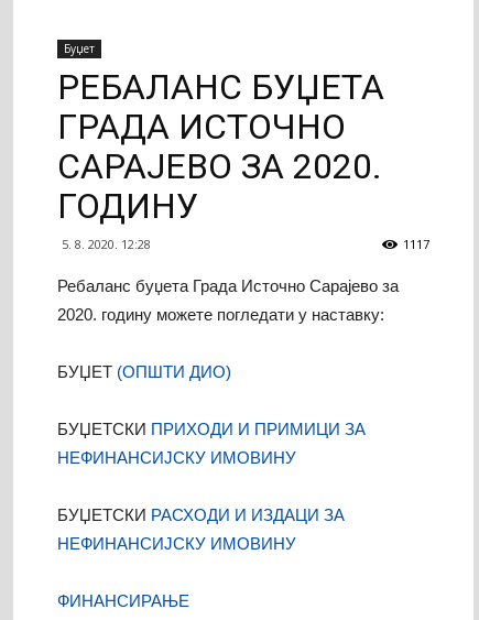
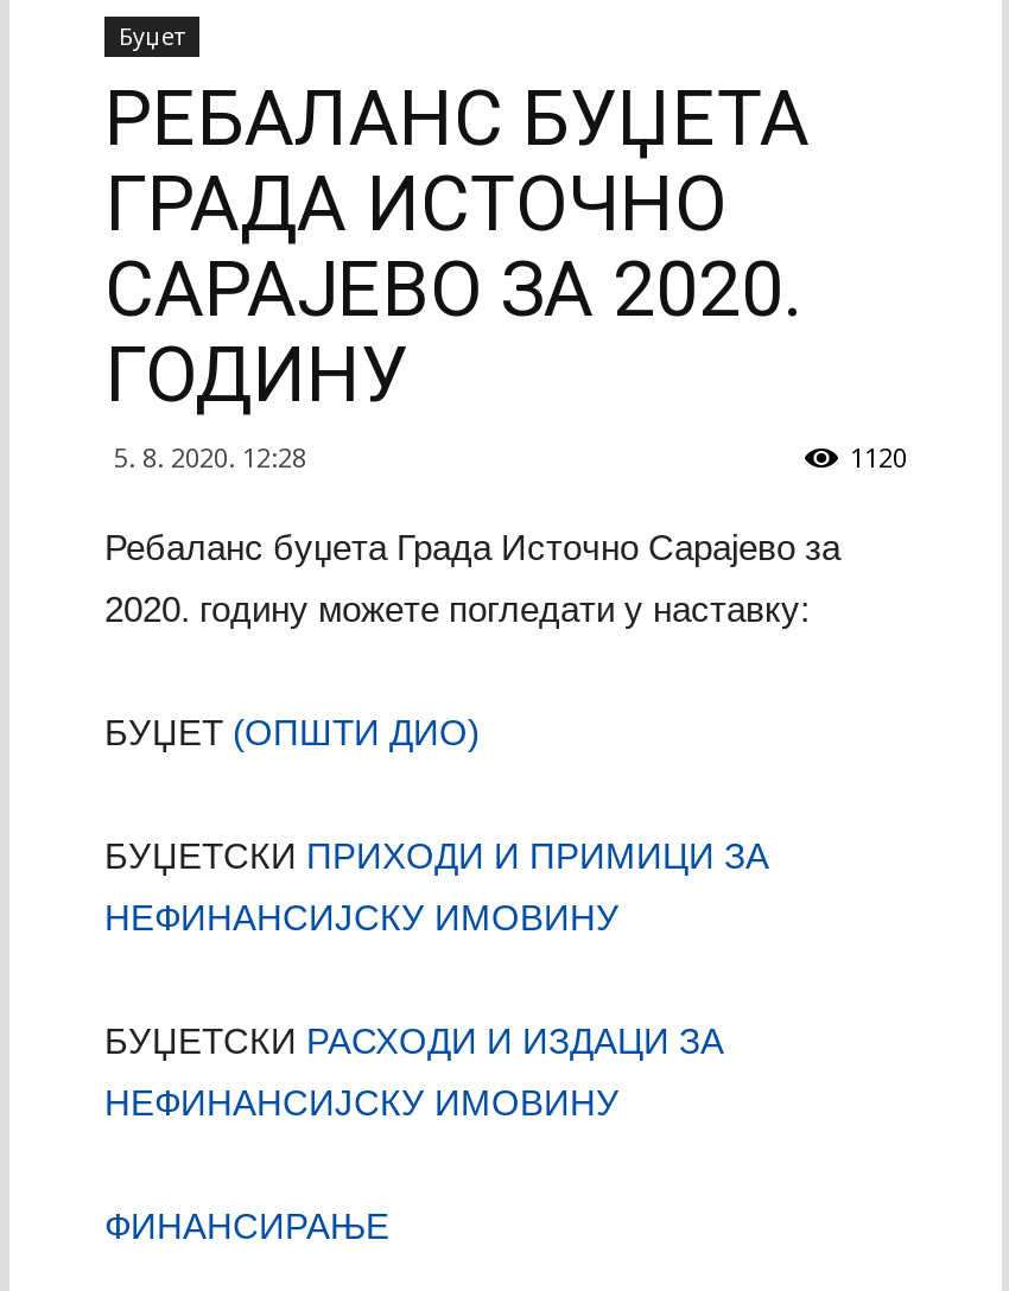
[403,236,429,252] 1117 -> [850,439,907,475] 1120

